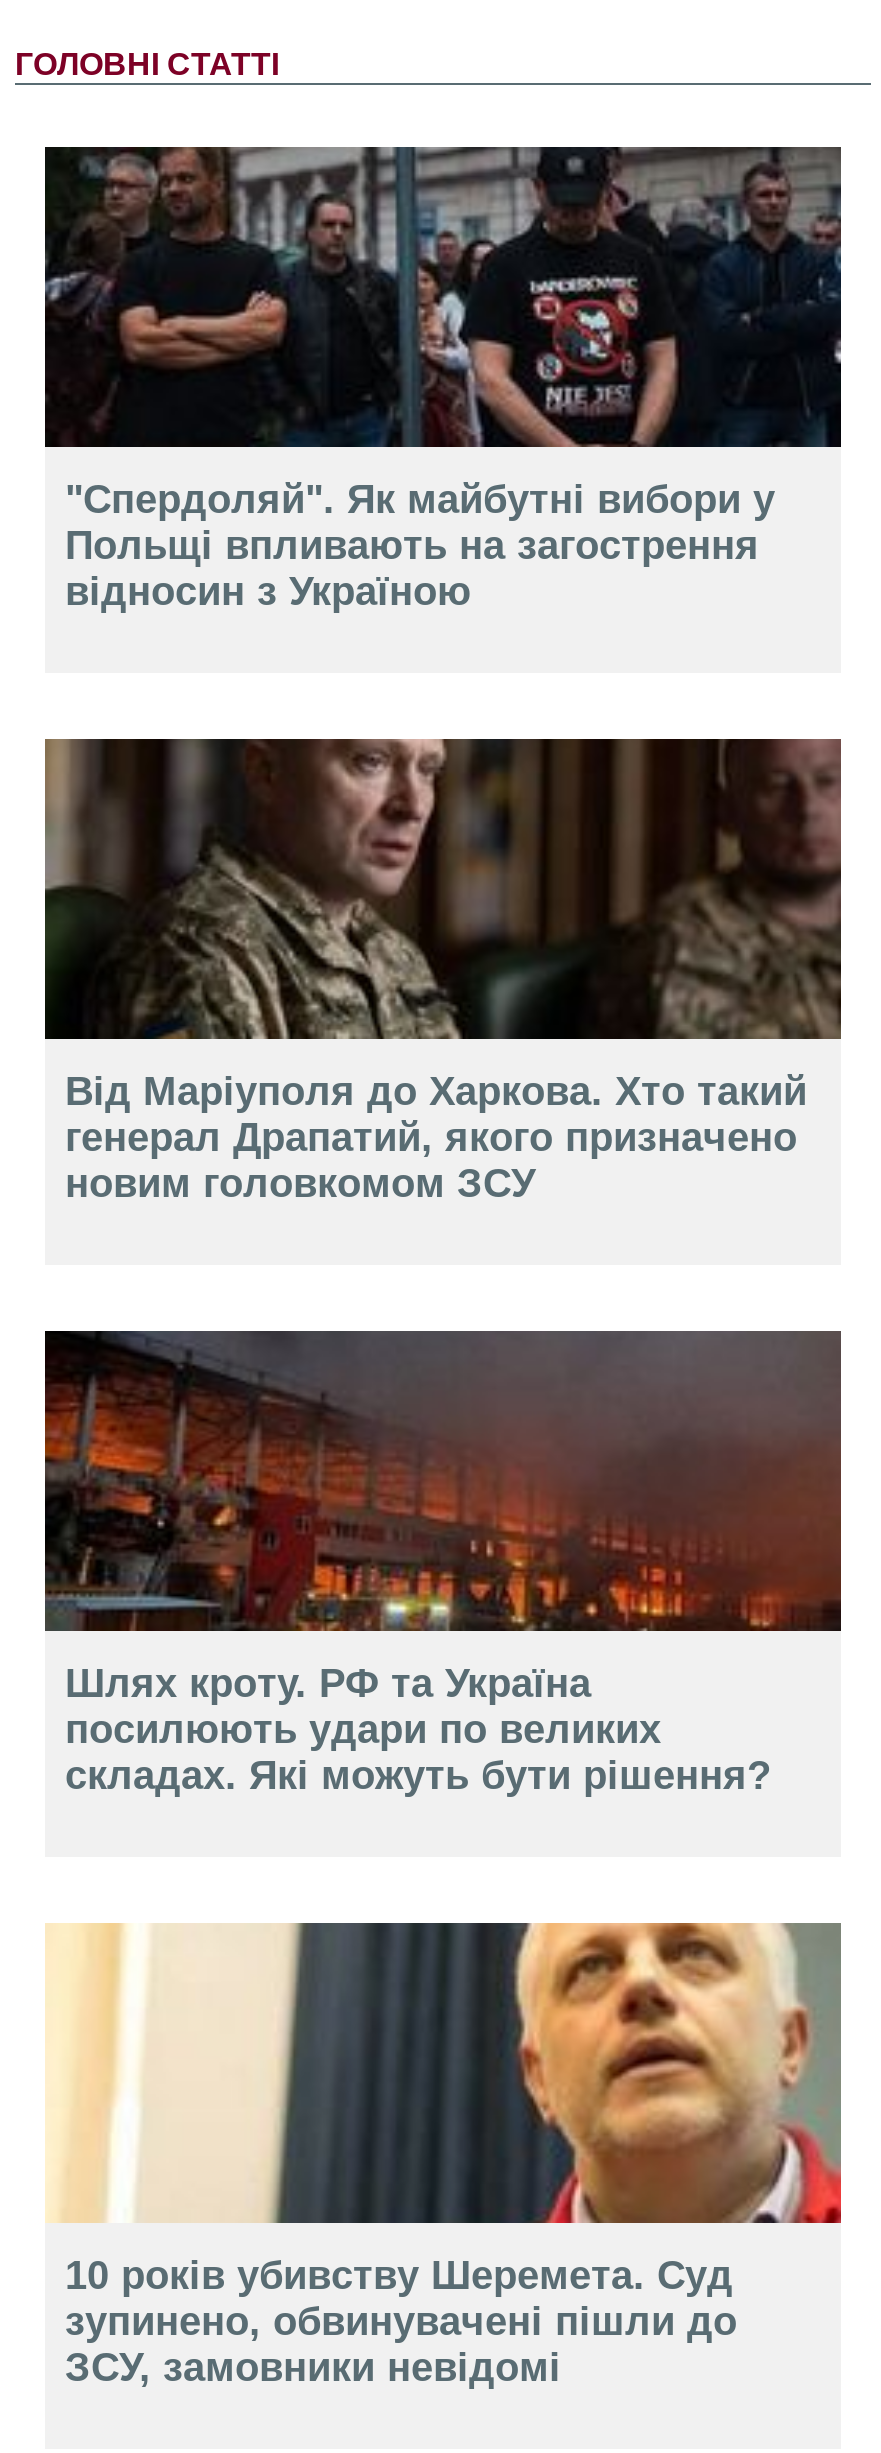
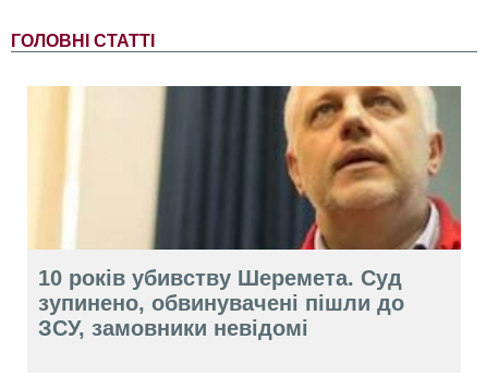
[43,145,843,612] [image] | "Спердоляй". Як майбутні вибори у | Польщі впливають на загострення | відносин з Україною -> none
[43,737,843,1204] [image] | Від Маріуполя до Харкова. Хто такий | генерал Драпатий, якого призначено | новим головкомом ЗСУ -> none
[43,1329,843,1796] [image] | Шлях кроту. РФ та Україна | посилюють удари по великих | складах. Які можуть бути рішення? -> none

